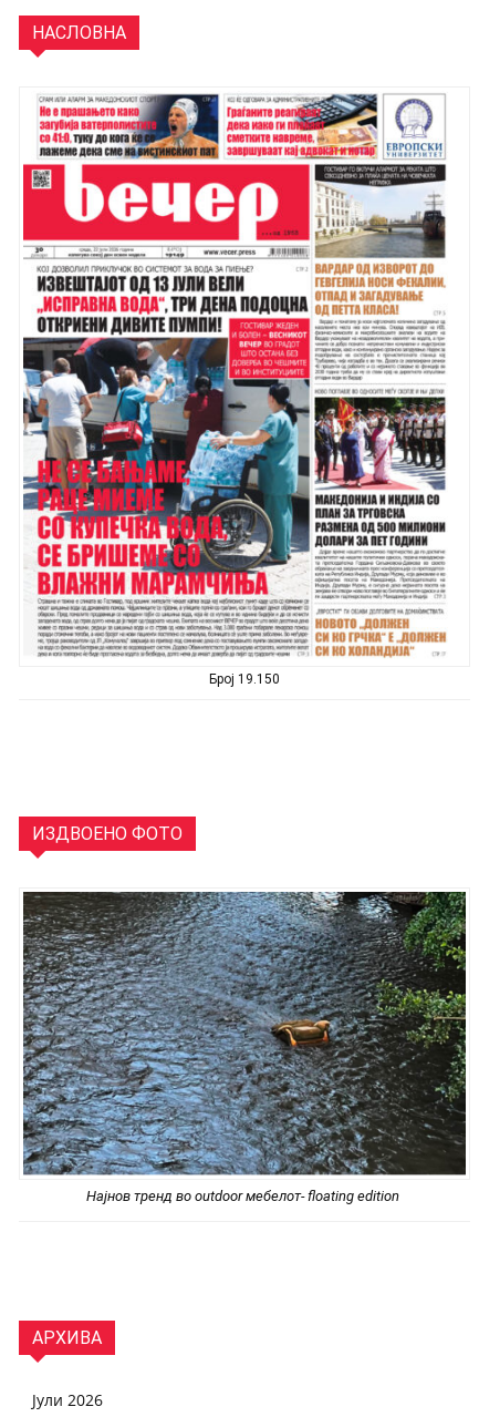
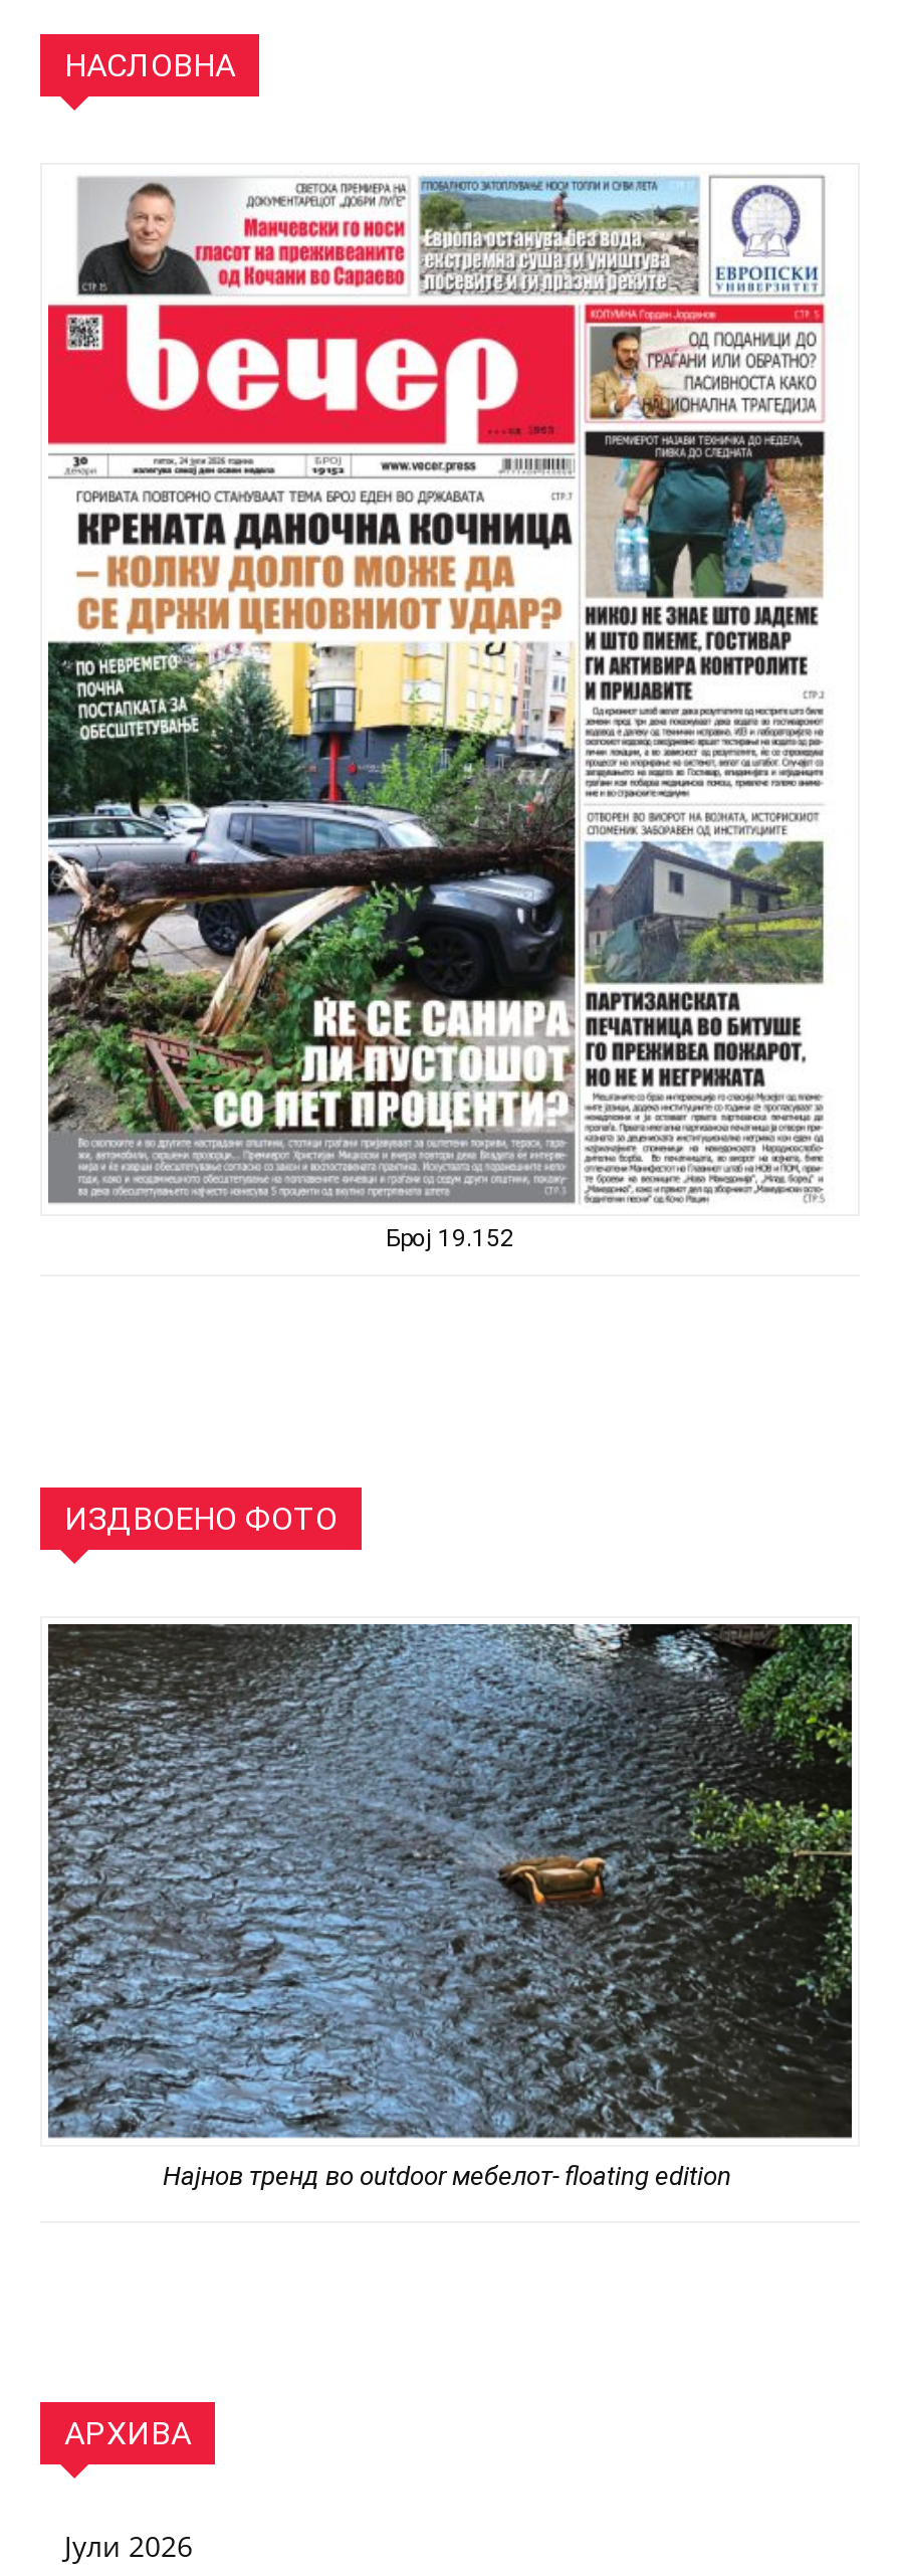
[22,93,451,687] [image] | Број 19.150 -> [46,175,828,1252] [image] | Број 19.152

